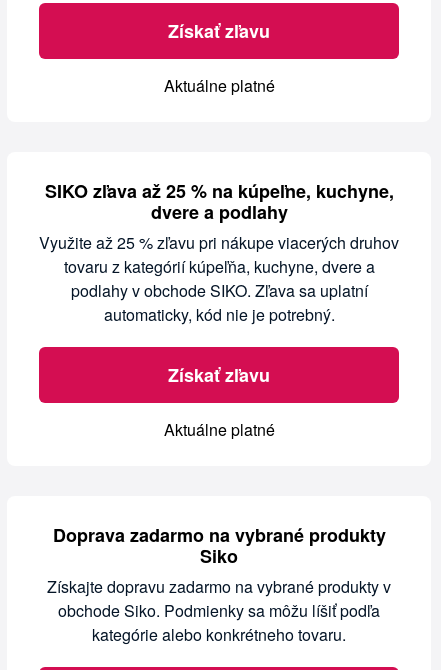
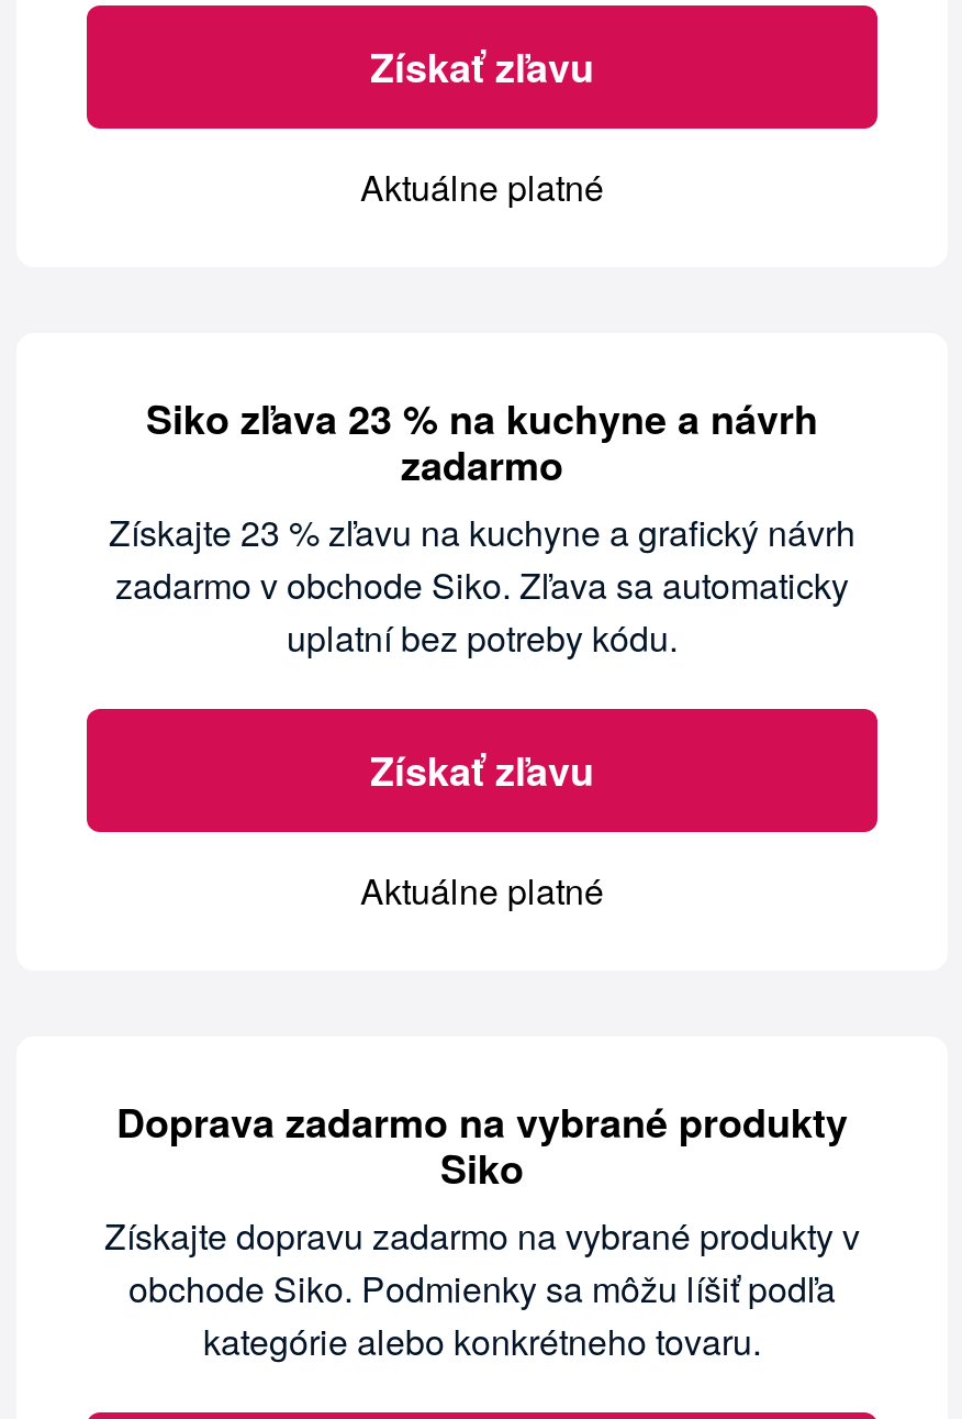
[39,178,399,326] SIKO zľava až 25 % na kúpeľne, kuchyne, | dvere a podlahy | Využite až 25 % zľavu pri nákupe viacerých druhov | tovaru z kategórií kúpeľňa, kuchyne, dvere a | podlahy v obchode SIKO. Zľava sa uplatní | automaticky, kód nie je potrebný. -> [109,390,855,663] Siko zľava 23 % na kuchyne a návrh | zadarmo | Získajte 23 % zľavu na kuchyne a grafický návrh | zadarmo v obchode Siko. Zľava sa automaticky | uplatní bez potreby kódu.

